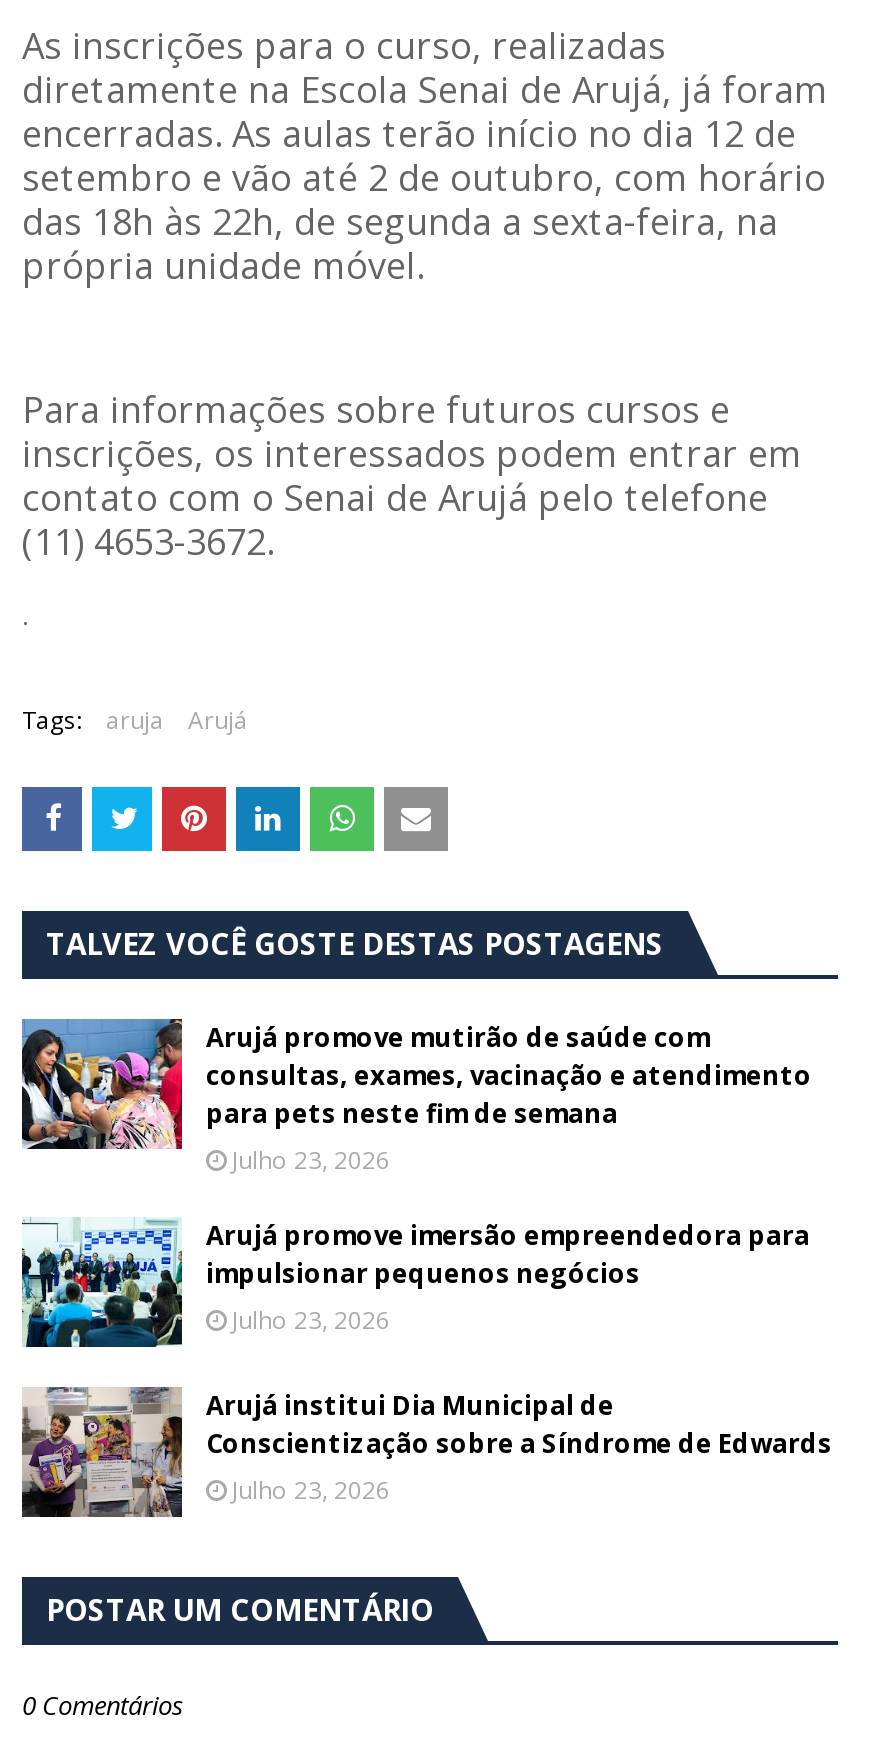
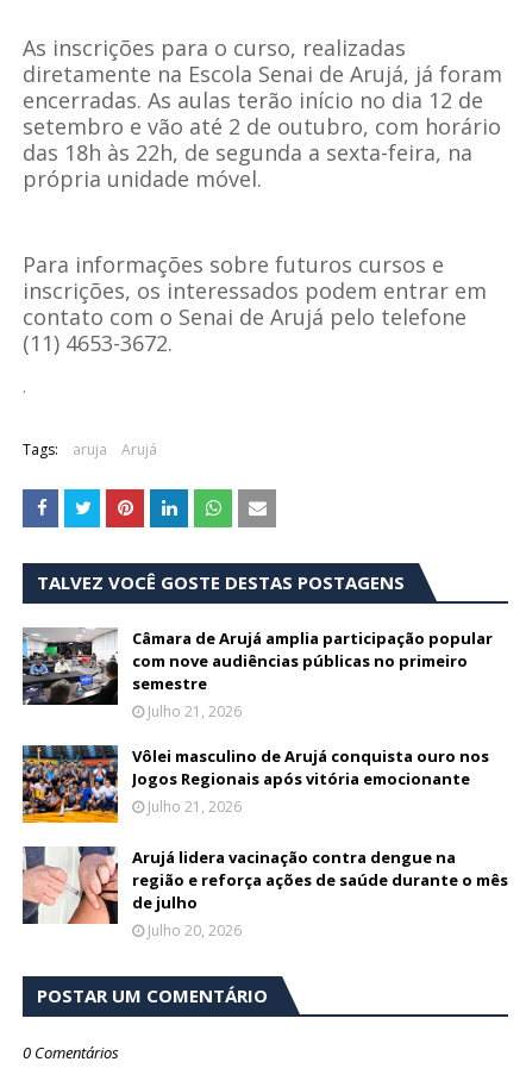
[24,1017,812,1178] [image] | Arujá promove mutirão de saúde com | consultas, exames, vacinação e atendimento | para pets neste fim de semana | Julho 23, 2026 -> [23,627,493,722] [image] | Câmara de Arujá amplia participação popular | com nove audiências públicas no primeiro | semestre | Julho 21, 2026
[22,1217,810,1349] [image] | Arujá promove imersão empreendedora para | impulsionar pequenos negócios | Julho 23, 2026 -> [21,744,489,824] [image] | Vôlei masculino de Arujá conquista ouro nos | Jogos Regionais após vitória emocionante | Julho 21, 2026
[22,1387,832,1519] [image] | Arujá institui Dia Municipal de | Conscientização sobre a Síndrome de Edwards | Julho 23, 2026 -> [23,845,508,941] [image] | Arujá lidera vacinação contra dengue na | região e reforça ações de saúde durante o mês | de julho | Julho 20, 2026

